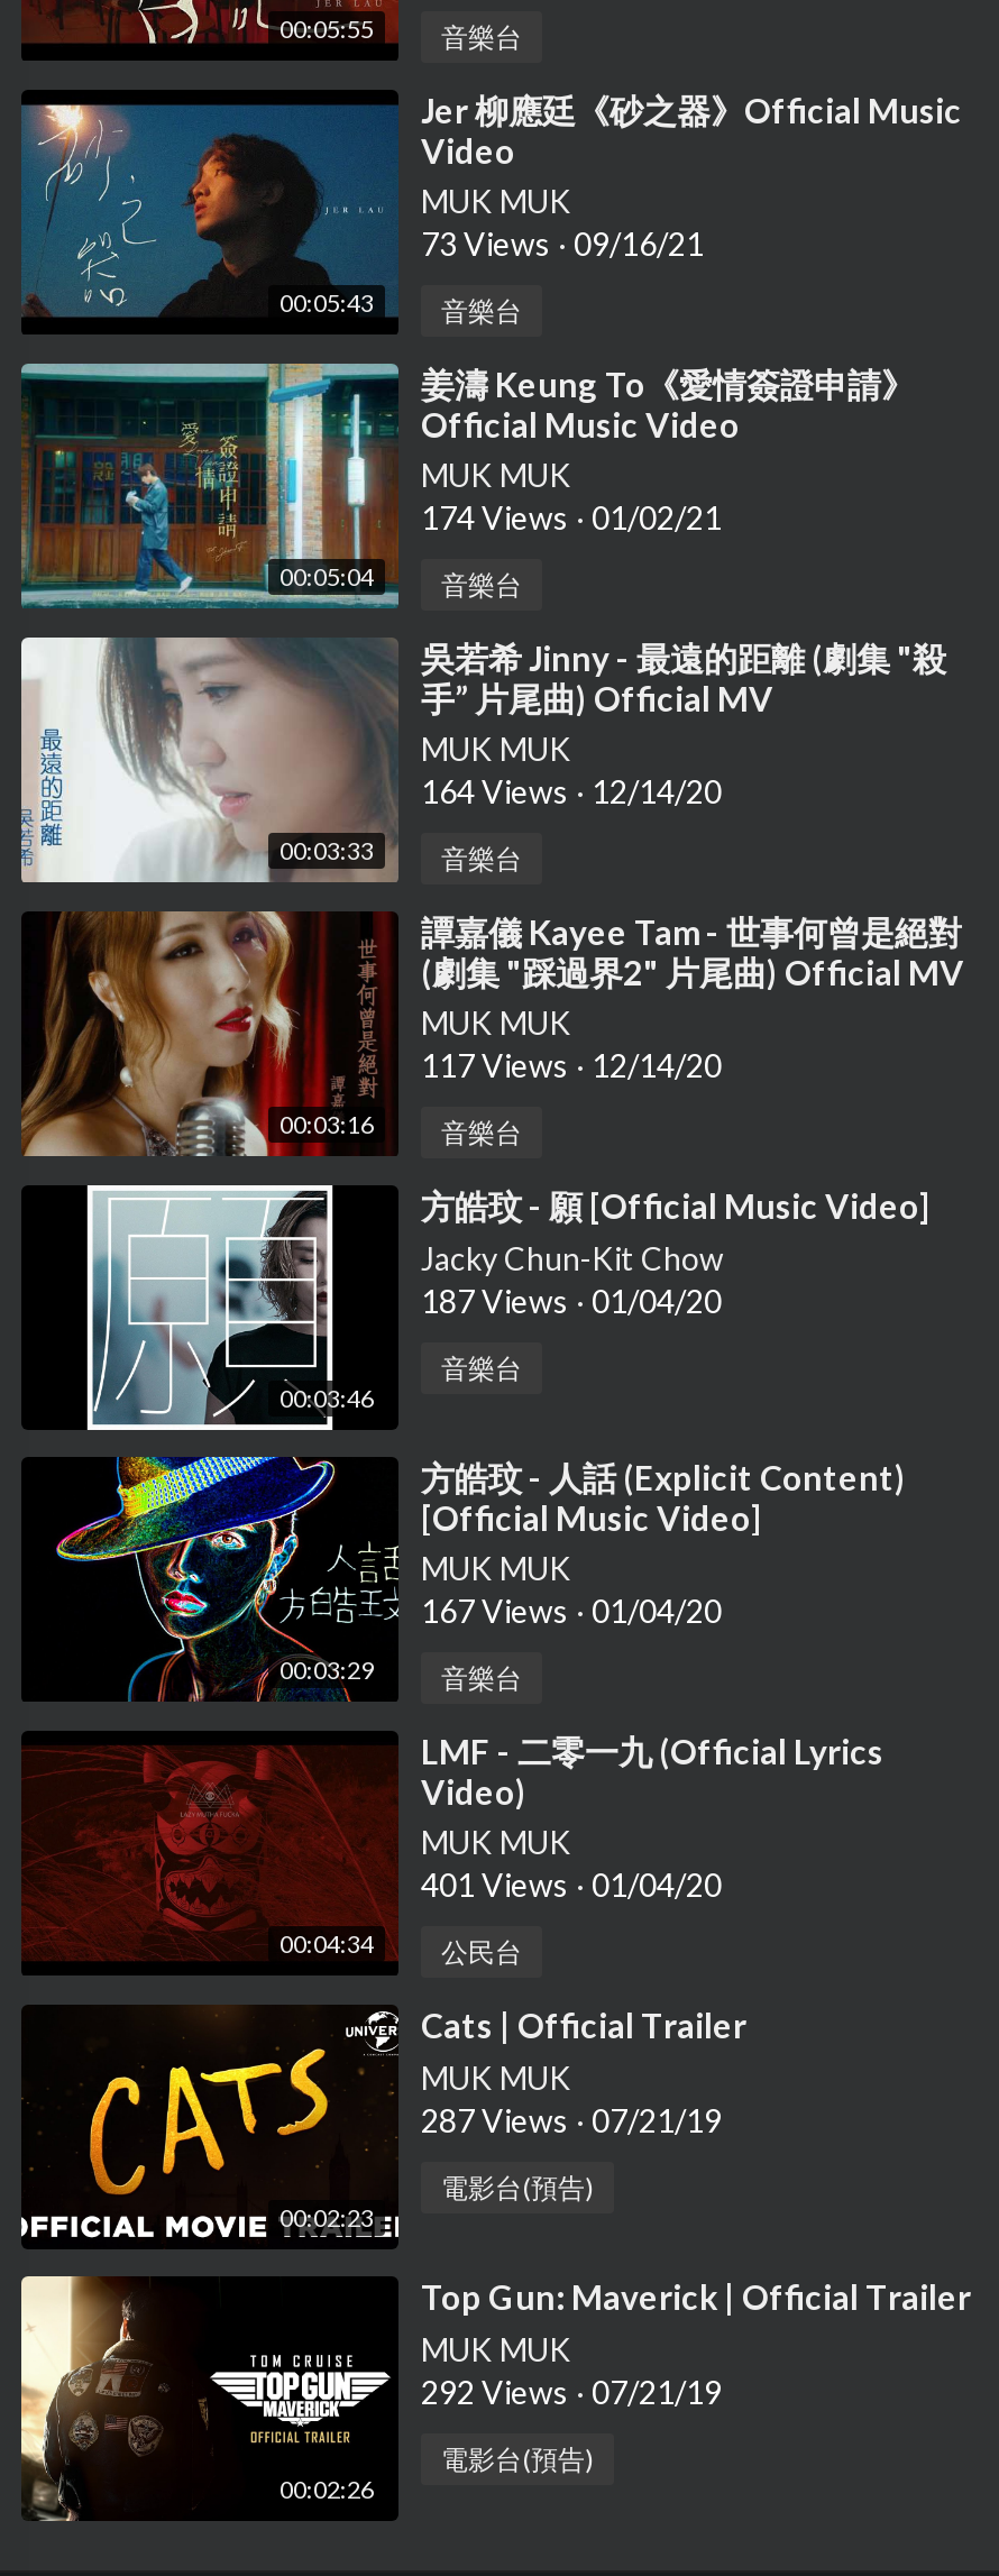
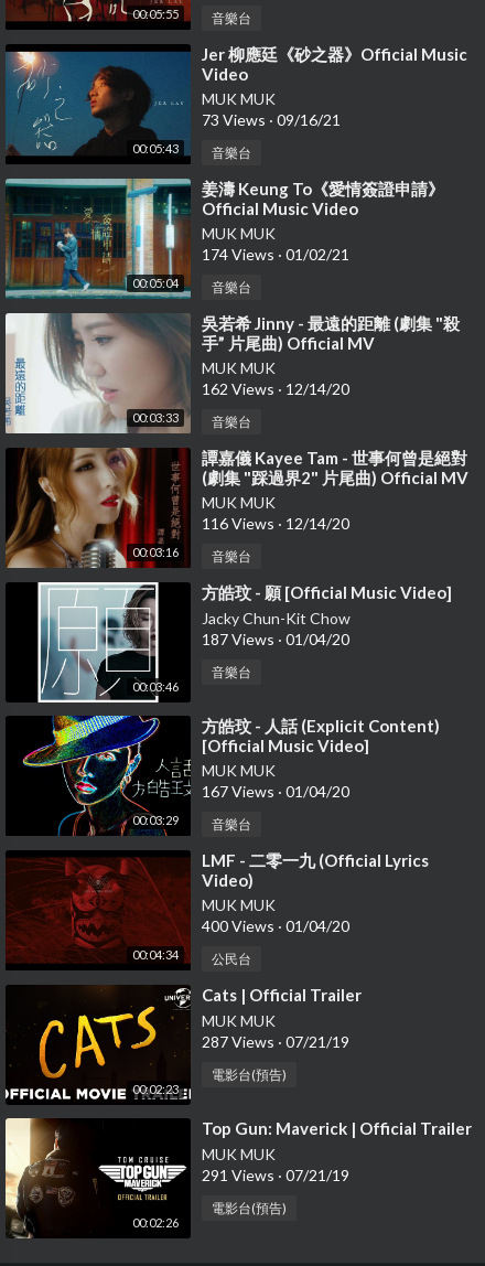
[421,771,722,810] 164 Views · 12/14/20 -> [202,379,349,398] 162 Views · 12/14/20
[421,1045,722,1083] 117 Views · 12/14/20 -> [202,513,349,532] 116 Views · 12/14/20
[421,1865,722,1903] 401 Views · 01/04/20 -> [202,916,349,935] 400 Views · 01/04/20
[421,2373,722,2411] 292 Views · 07/21/19 -> [202,1166,349,1184] 291 Views · 07/21/19

